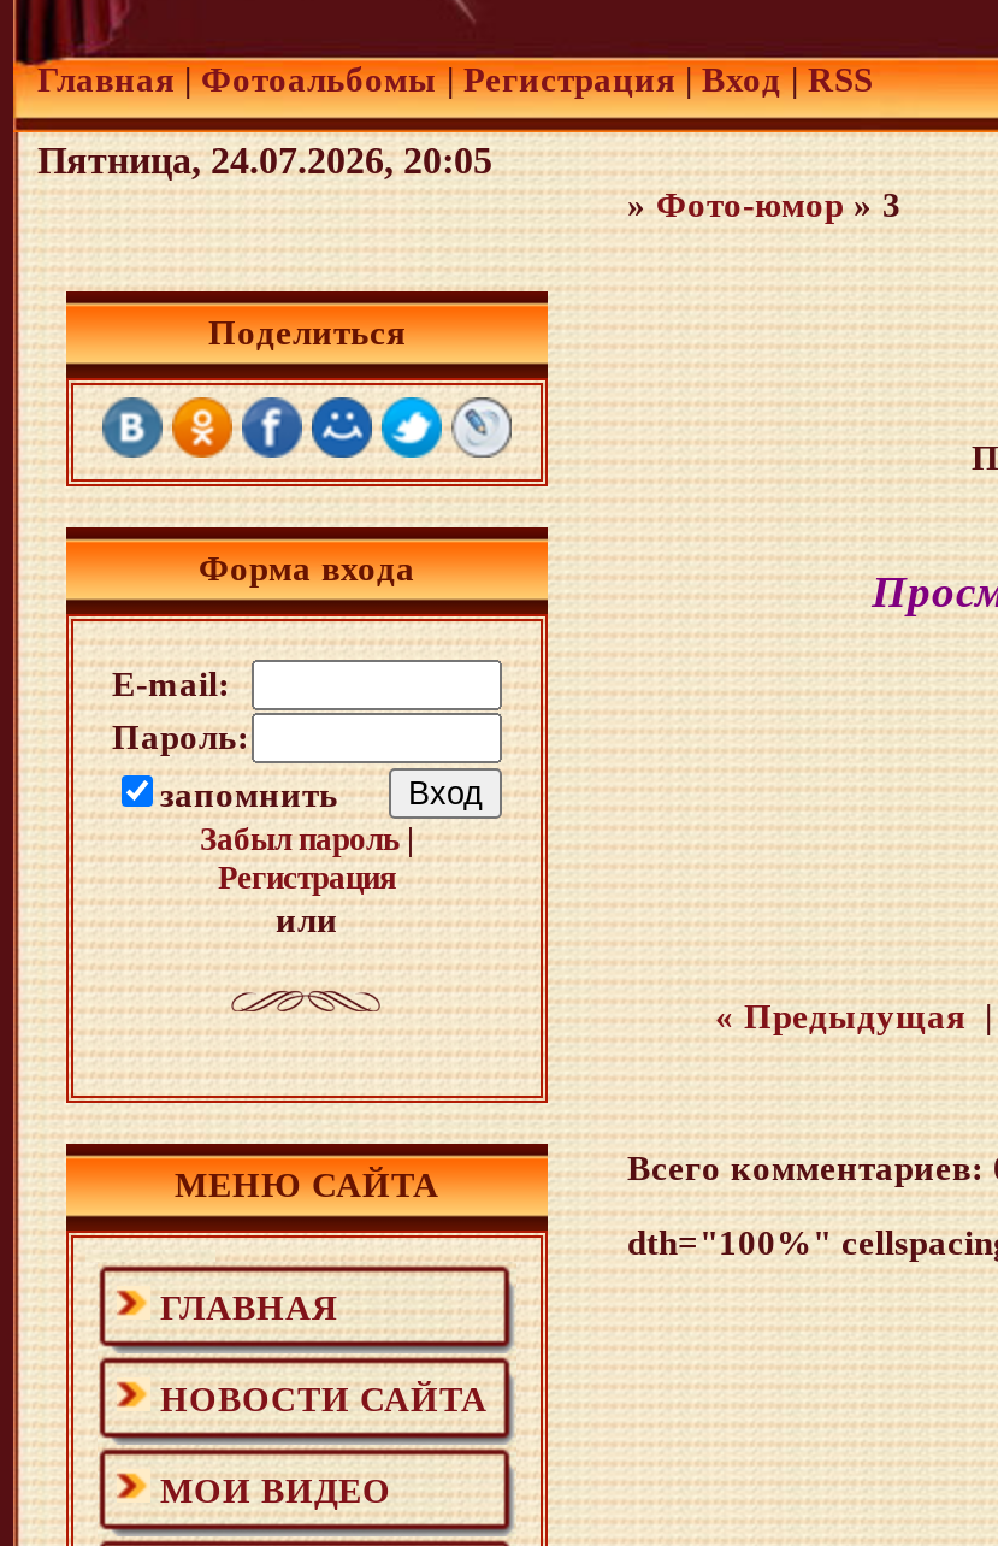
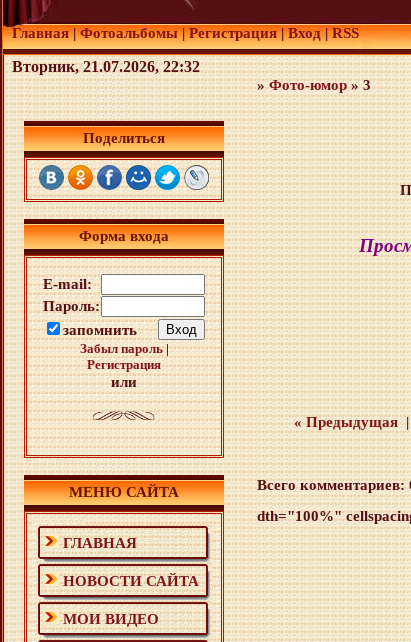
[37,140,492,181] Пятница, 24.07.2026, 20:05 -> [12,58,200,75] Вторник, 21.07.2026, 22:32

